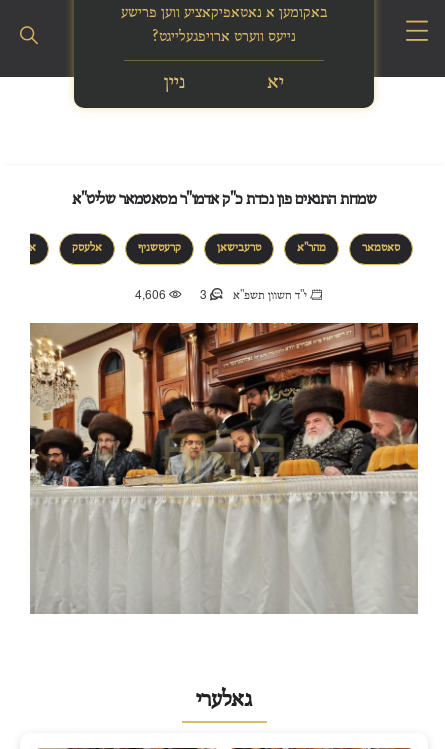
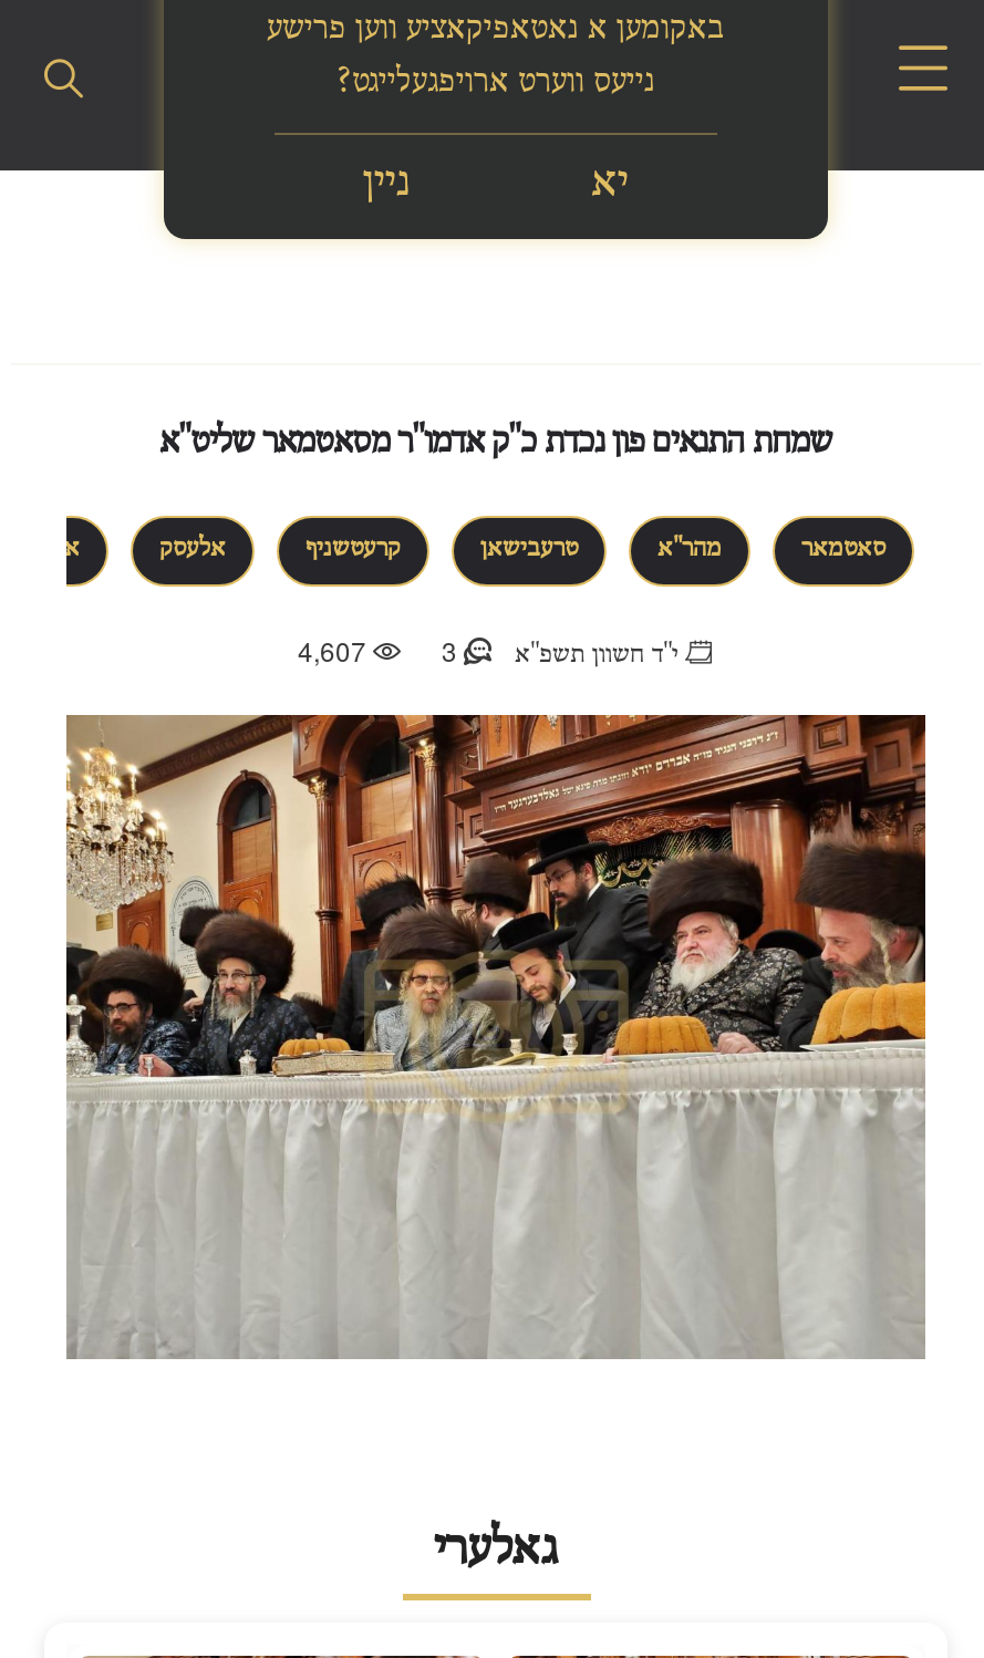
[134,285,165,302] 4,606 -> [298,631,366,669] 4,607

